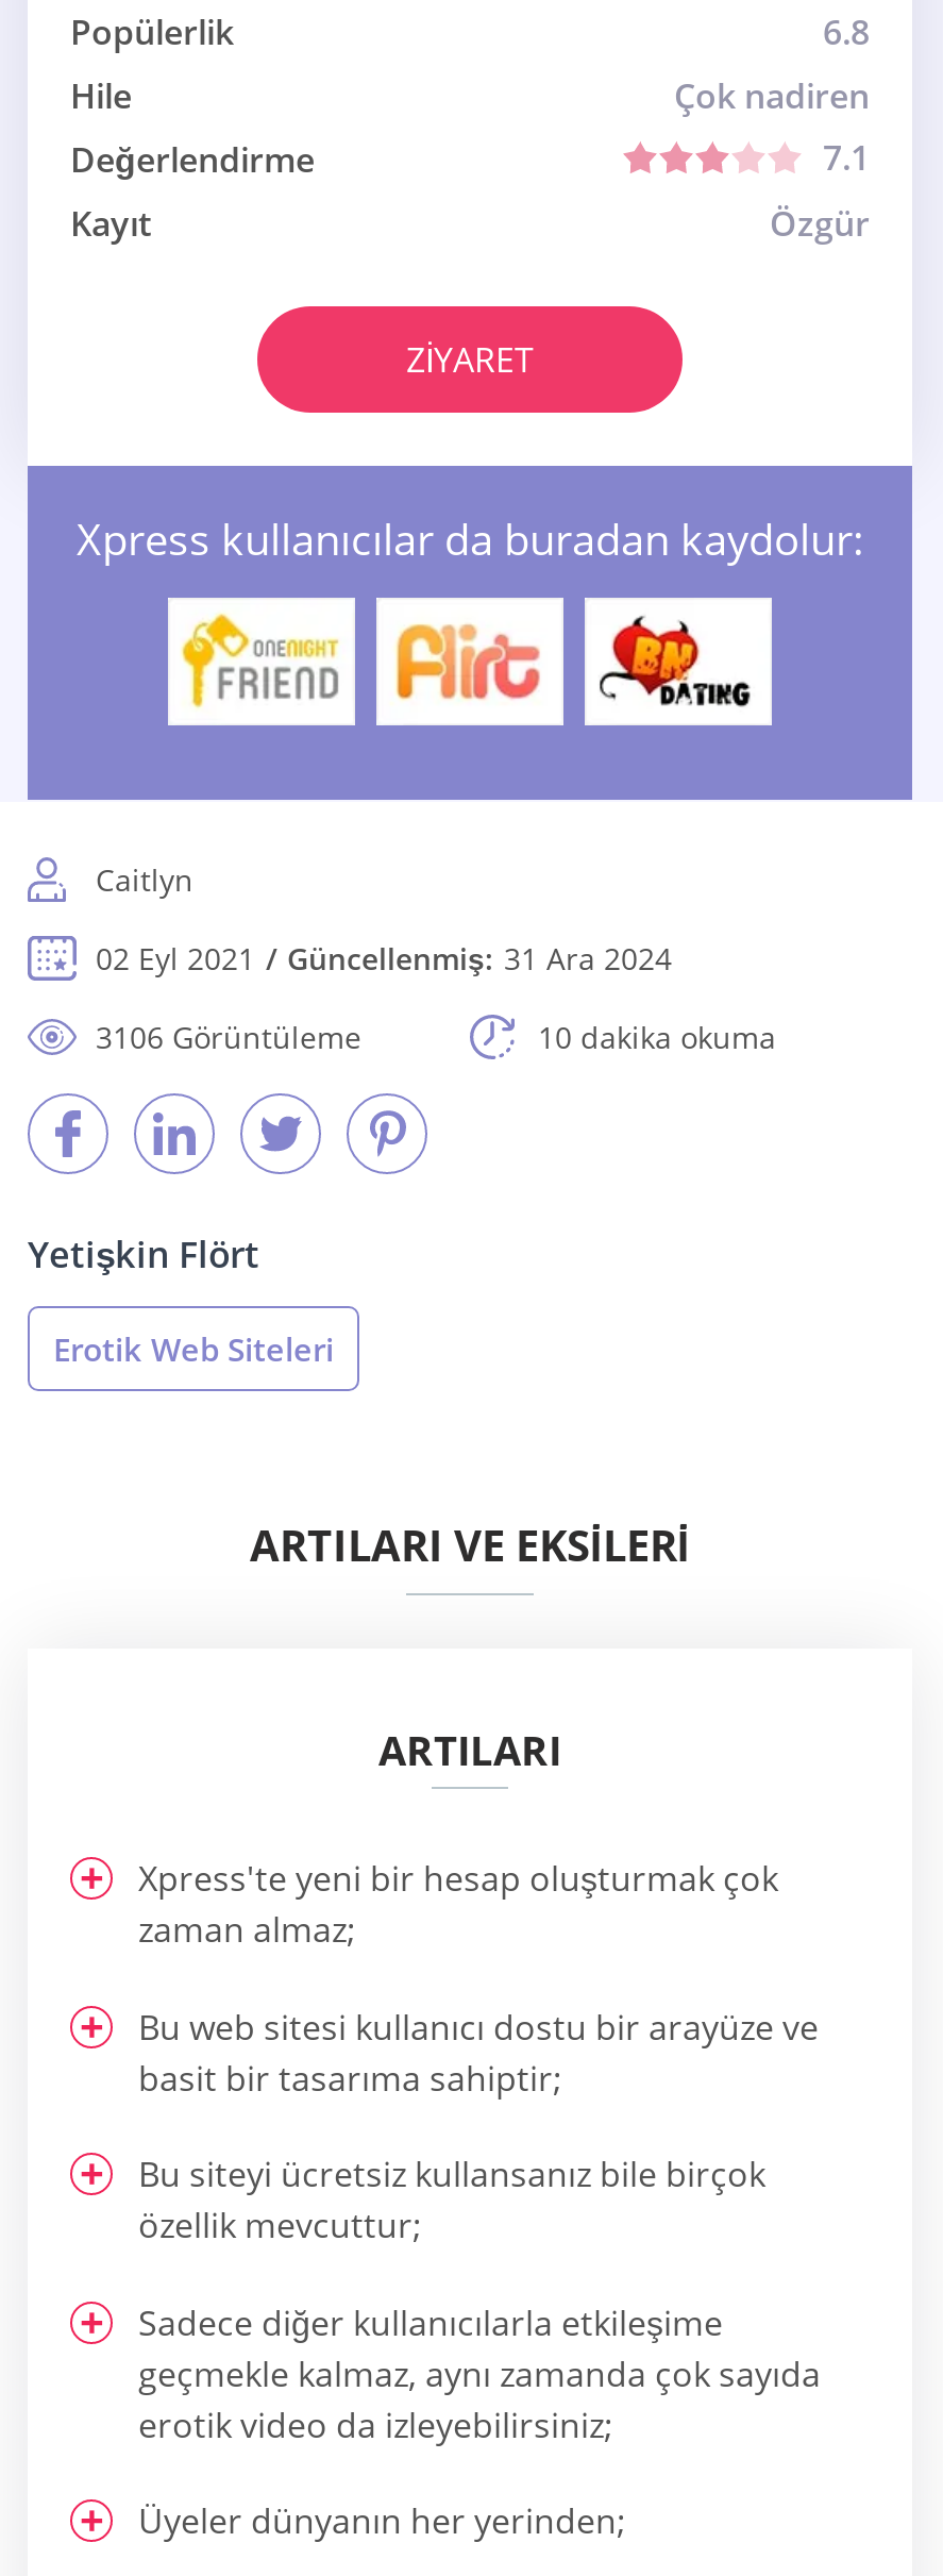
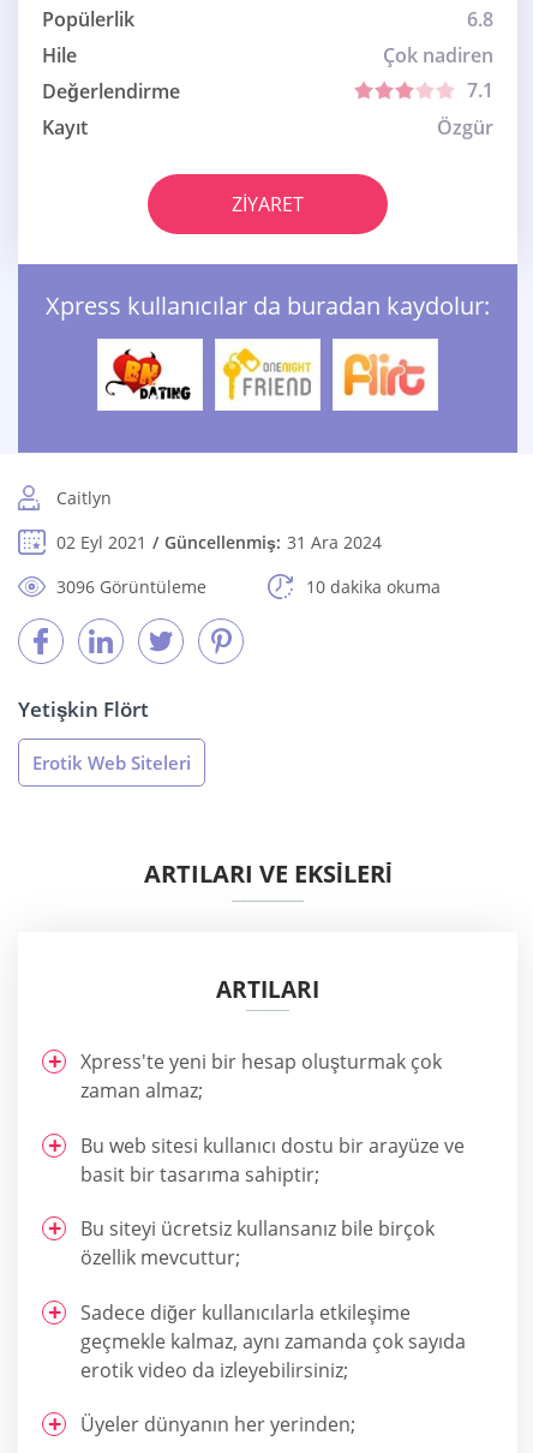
[179,613,340,710] [image] -> [104,348,193,401] [image]
[391,615,546,706] [image] -> [222,347,312,402] [image]
[597,615,753,708] [image] -> [341,349,426,400] [image]
[96,1017,361,1058] 3106 Görüntüleme -> [56,575,206,598] 3096 Görüntüleme

